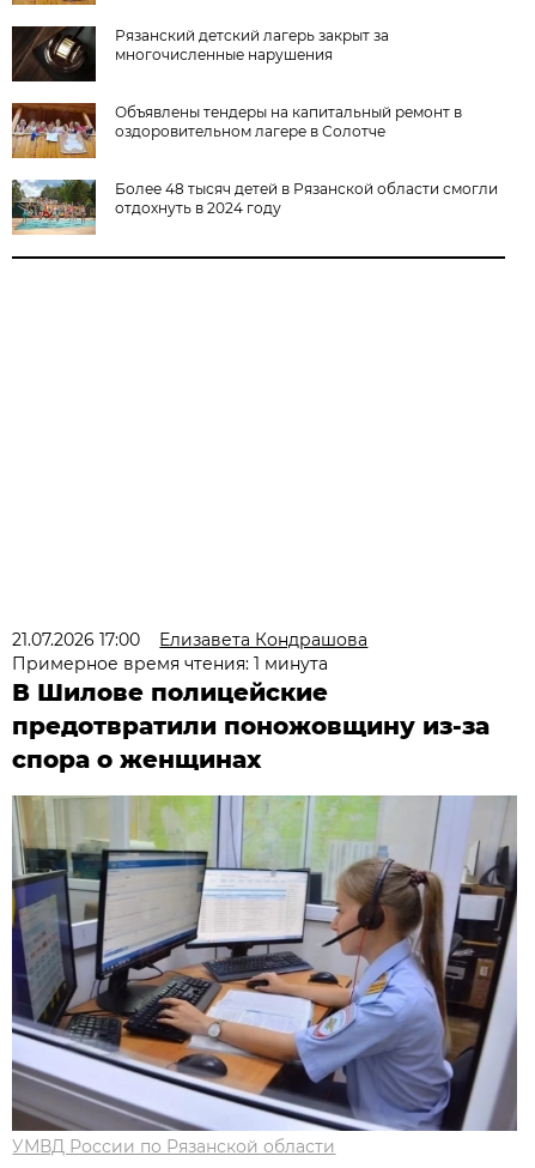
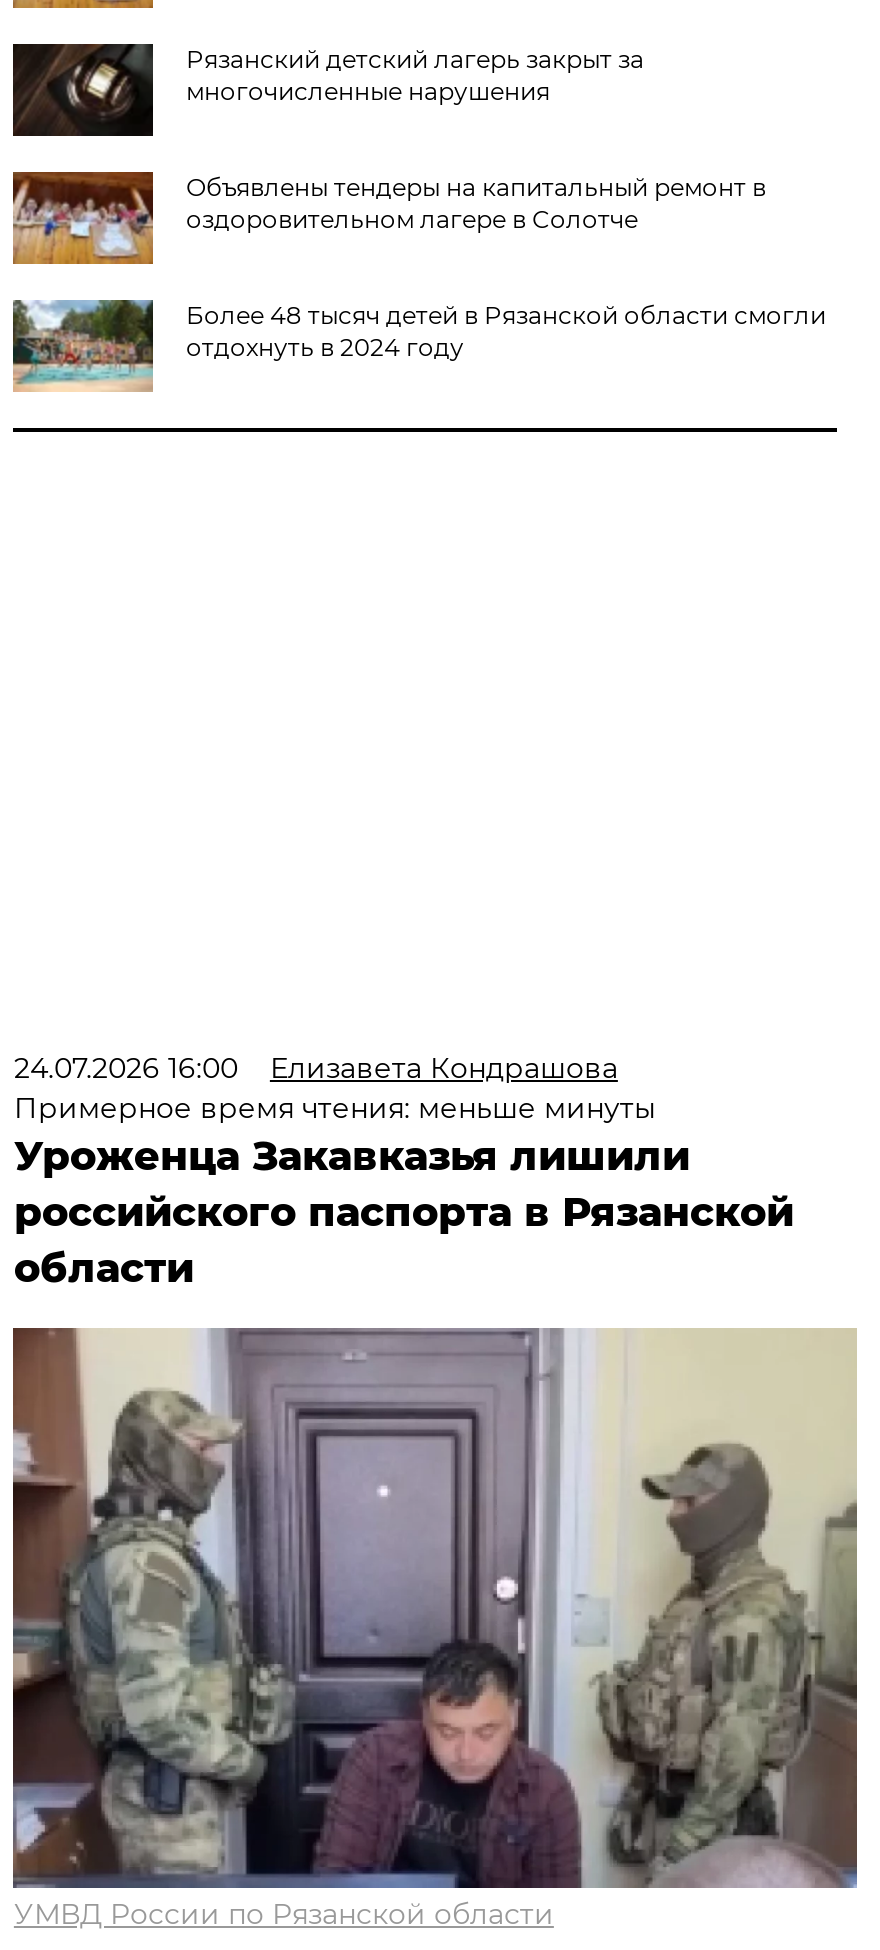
[12,629,368,650] 21.07.2026 17:00 Елизавета Кондрашова -> [14,1050,618,1086] 24.07.2026 16:00 Елизавета Кондрашова
[12,653,490,774] Примерное время чтения: 1 минута | В Шилове полицейские | предотвратили поножовщину из-за | спора о женщинах -> [14,1090,794,1292] Примерное время чтения: меньше минуты | Уроженца Закавказья лишили | российского паспорта в Рязанской | области
[11,795,518,1131] [image] -> [11,1328,857,1890] [image]

